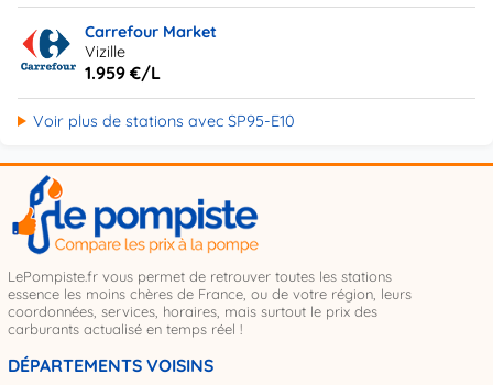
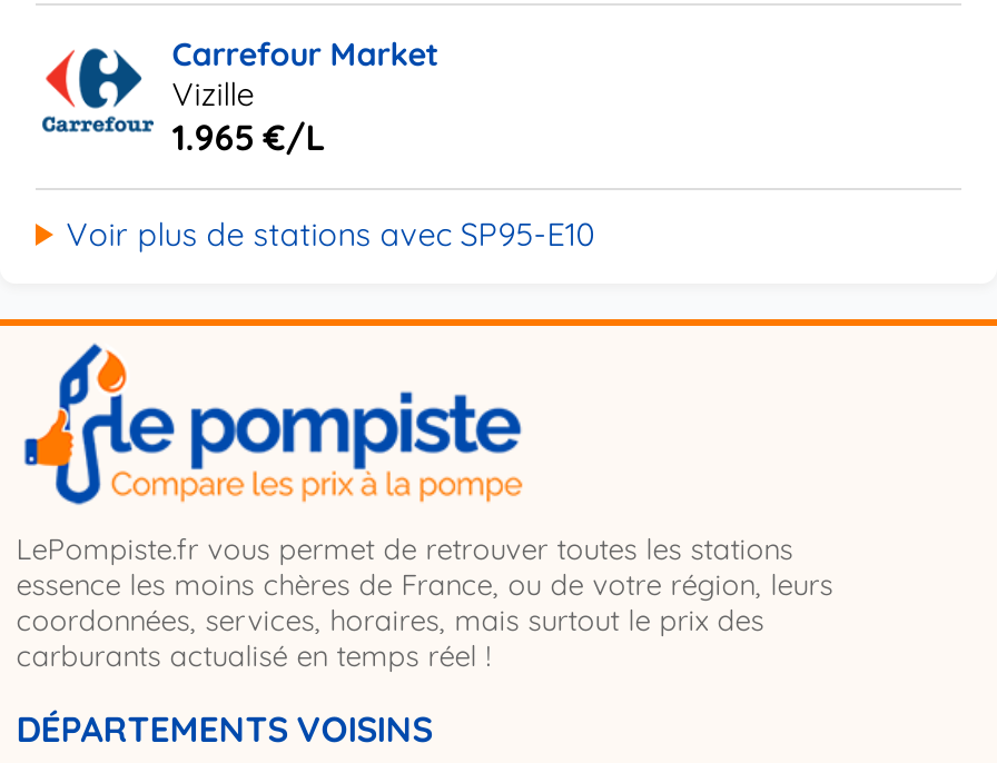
[85,61,161,83] 1.959 €/L -> [172,114,325,158] 1.965 €/L

